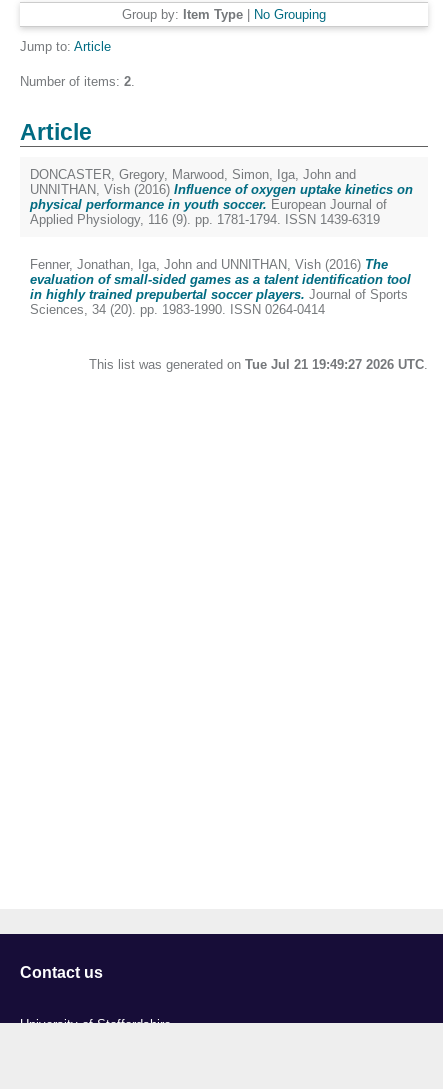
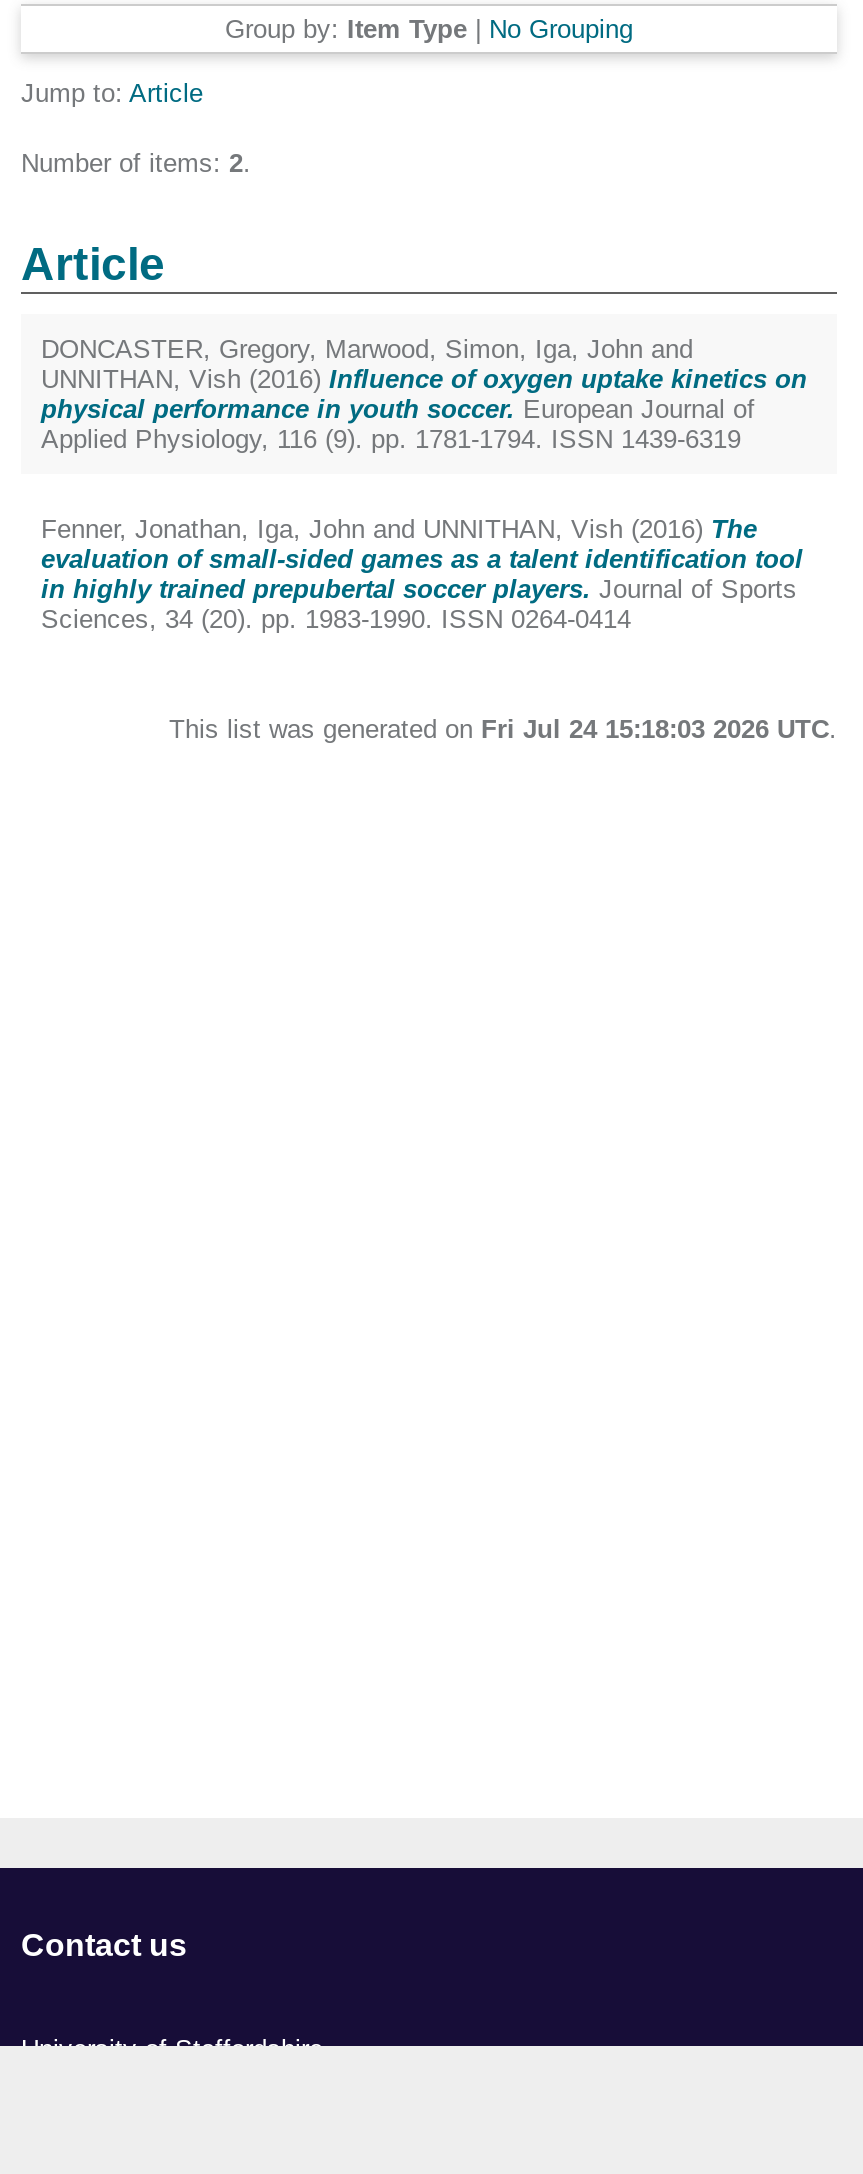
[89,357,428,372] This list was generated on Tue Jul 21 19:49:27 2026 UTC. -> [169,714,837,744] This list was generated on Fri Jul 24 15:18:03 2026 UTC.

